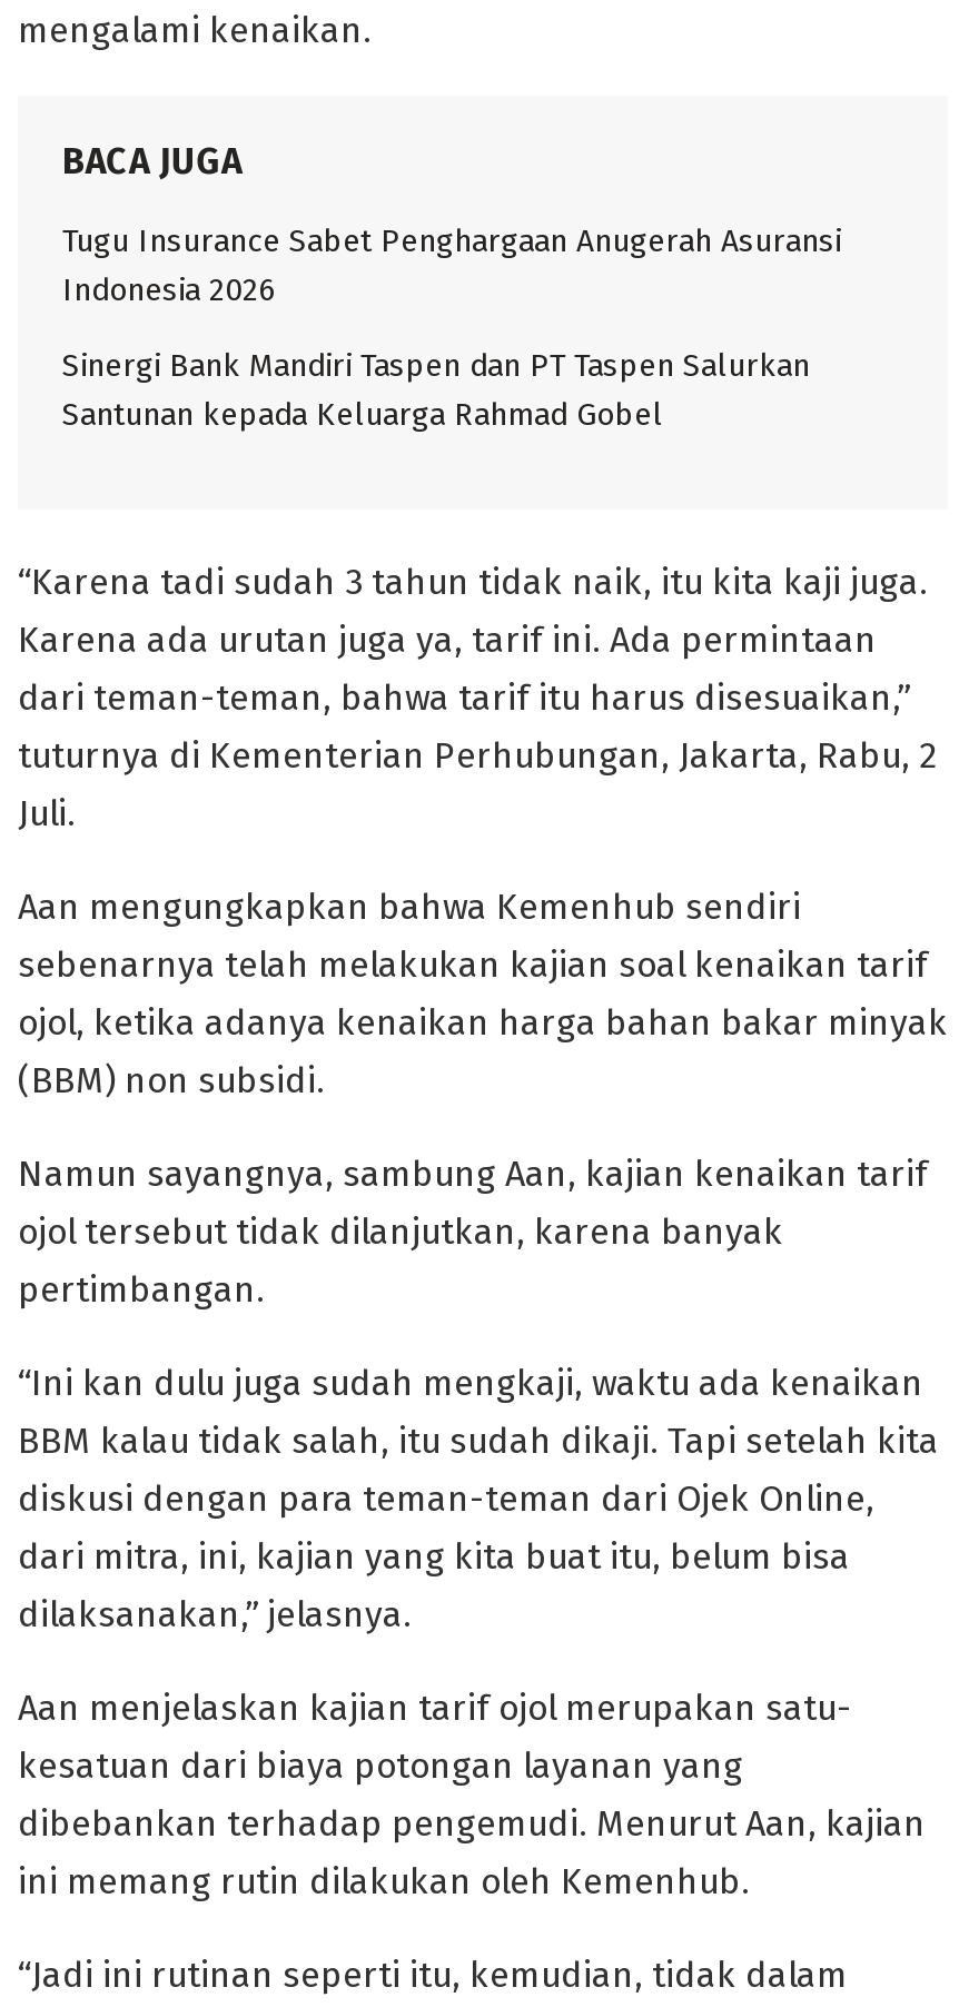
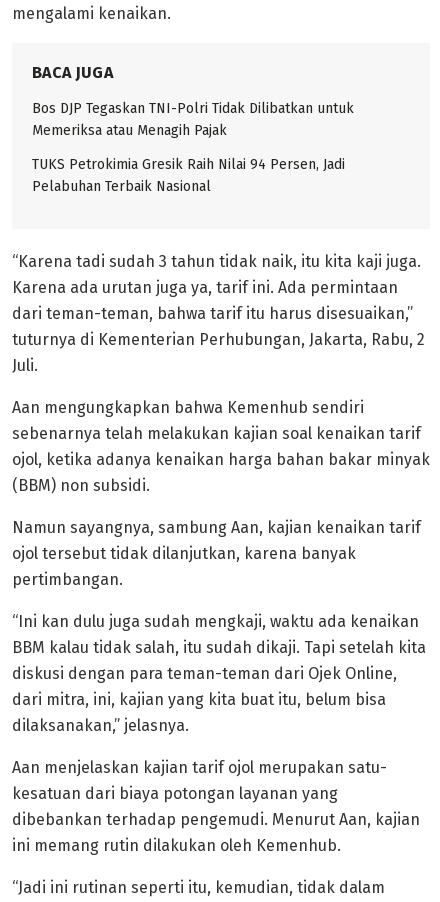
[62,223,841,309] Tugu Insurance Sabet Penghargaan Anugerah Asuransi | Indonesia 2026 -> [32,100,354,139] Bos DJP Tegaskan TNI-Polri Tidak Dilibatkan untuk | Memeriksa atau Menagih Pajak
[62,347,810,434] Sinergi Bank Mandiri Taspen dan PT Taspen Salurkan | Santunan kepada Keluarga Rahmad Gobel -> [32,156,345,195] TUKS Petrokimia Gresik Raih Nilai 94 Persen, Jadi | Pelabuhan Terbaik Nasional

